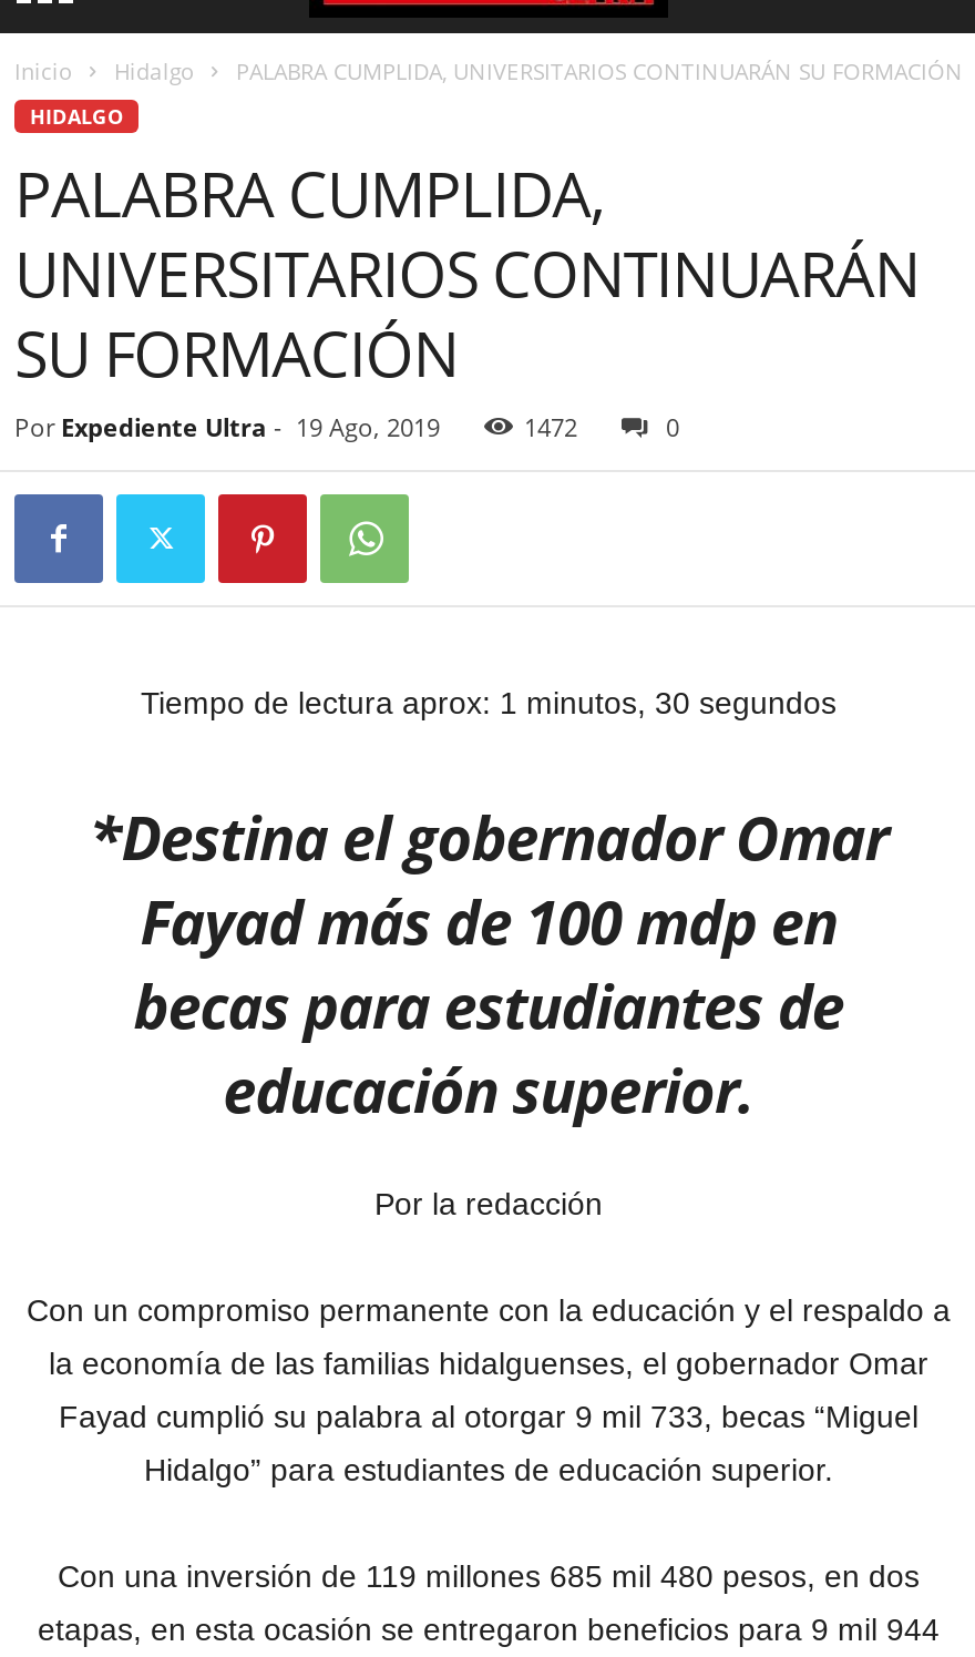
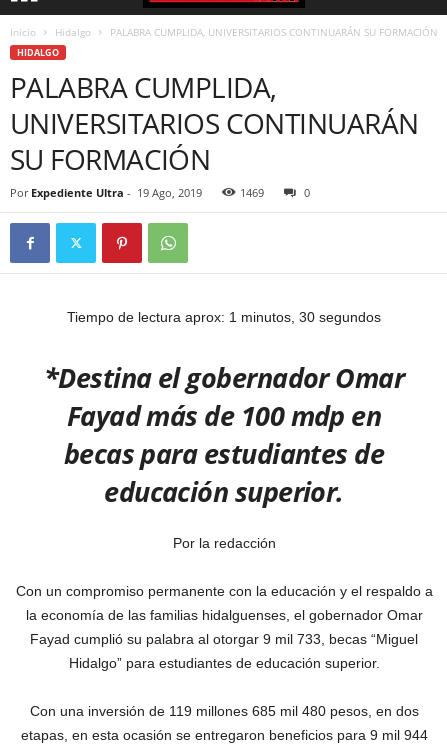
[524,410,577,443] 1472 -> [240,185,264,200] 1469

